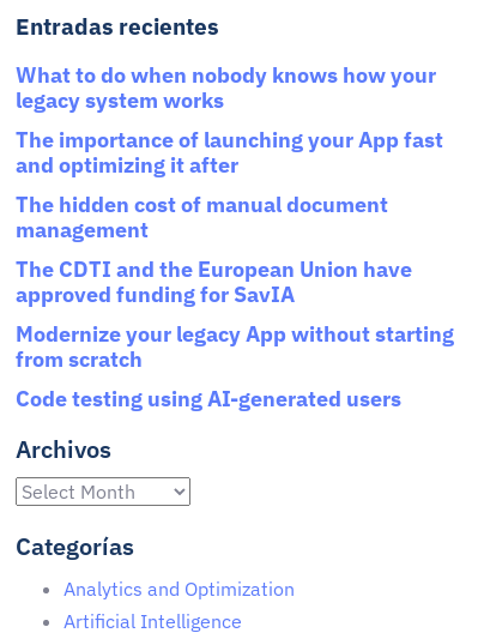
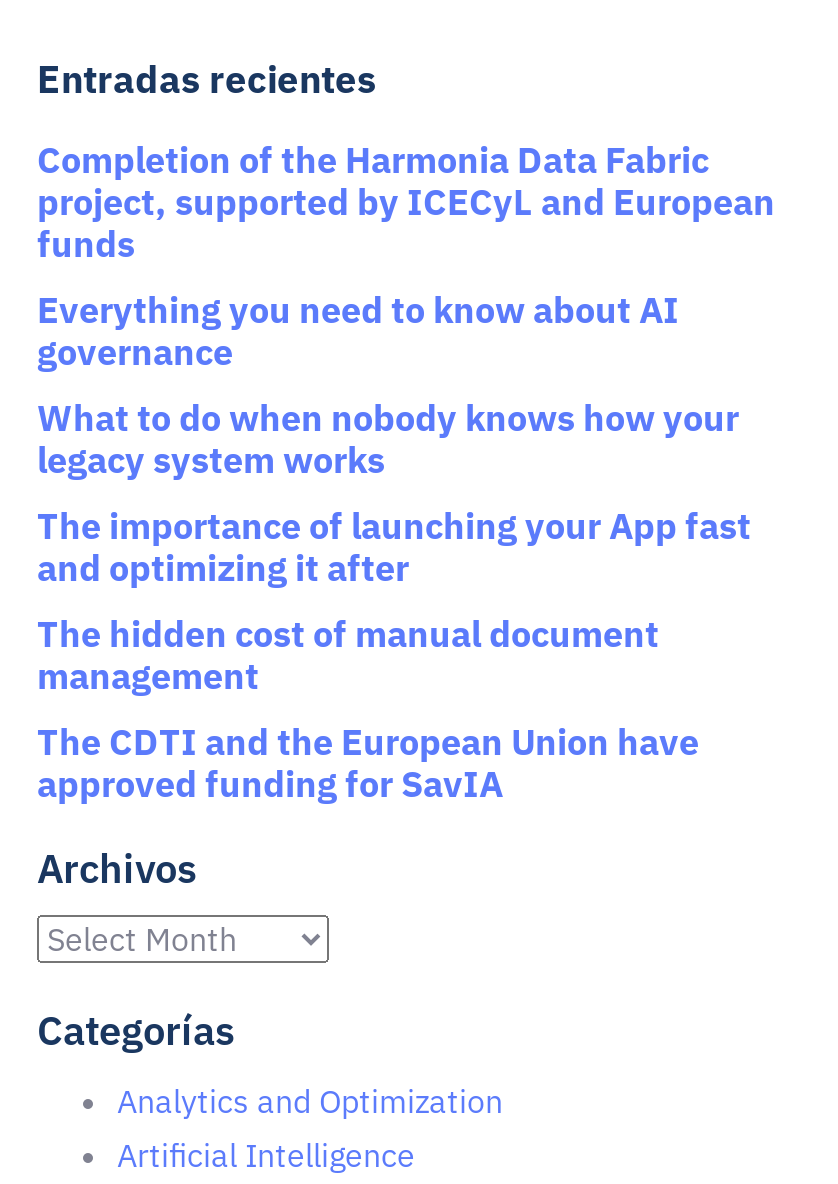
none -> [37,137,775,375] Completion of the Harmonia Data Fabric | project, supported by ICECyL and European | funds | Everything you need to know about AI | governance
moved [16,61,443,308] -> [37,395,751,807]: What to do when nobody knows how your | legacy system works | The importance of launching your App fast | and optimizing it after | The hidden cost of manual document | management | The CDTI and the European Union have | approved funding for SavIA
[16,320,454,413] Modernize your legacy App without starting | from scratch | Code testing using AI-generated users -> none

